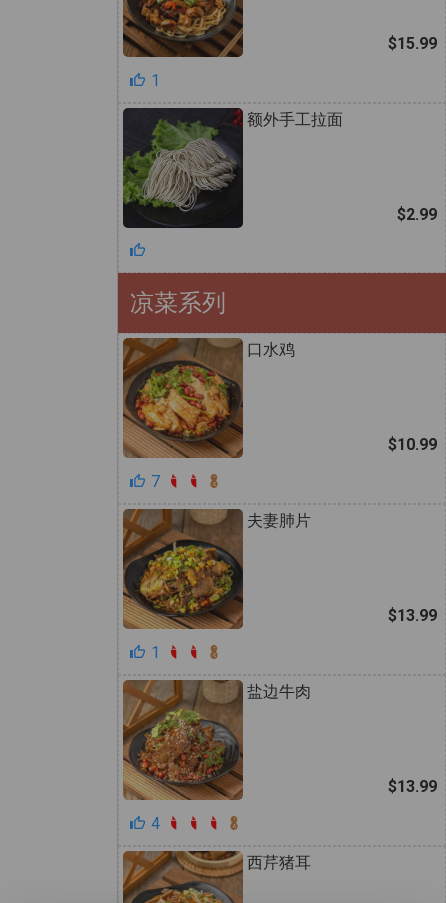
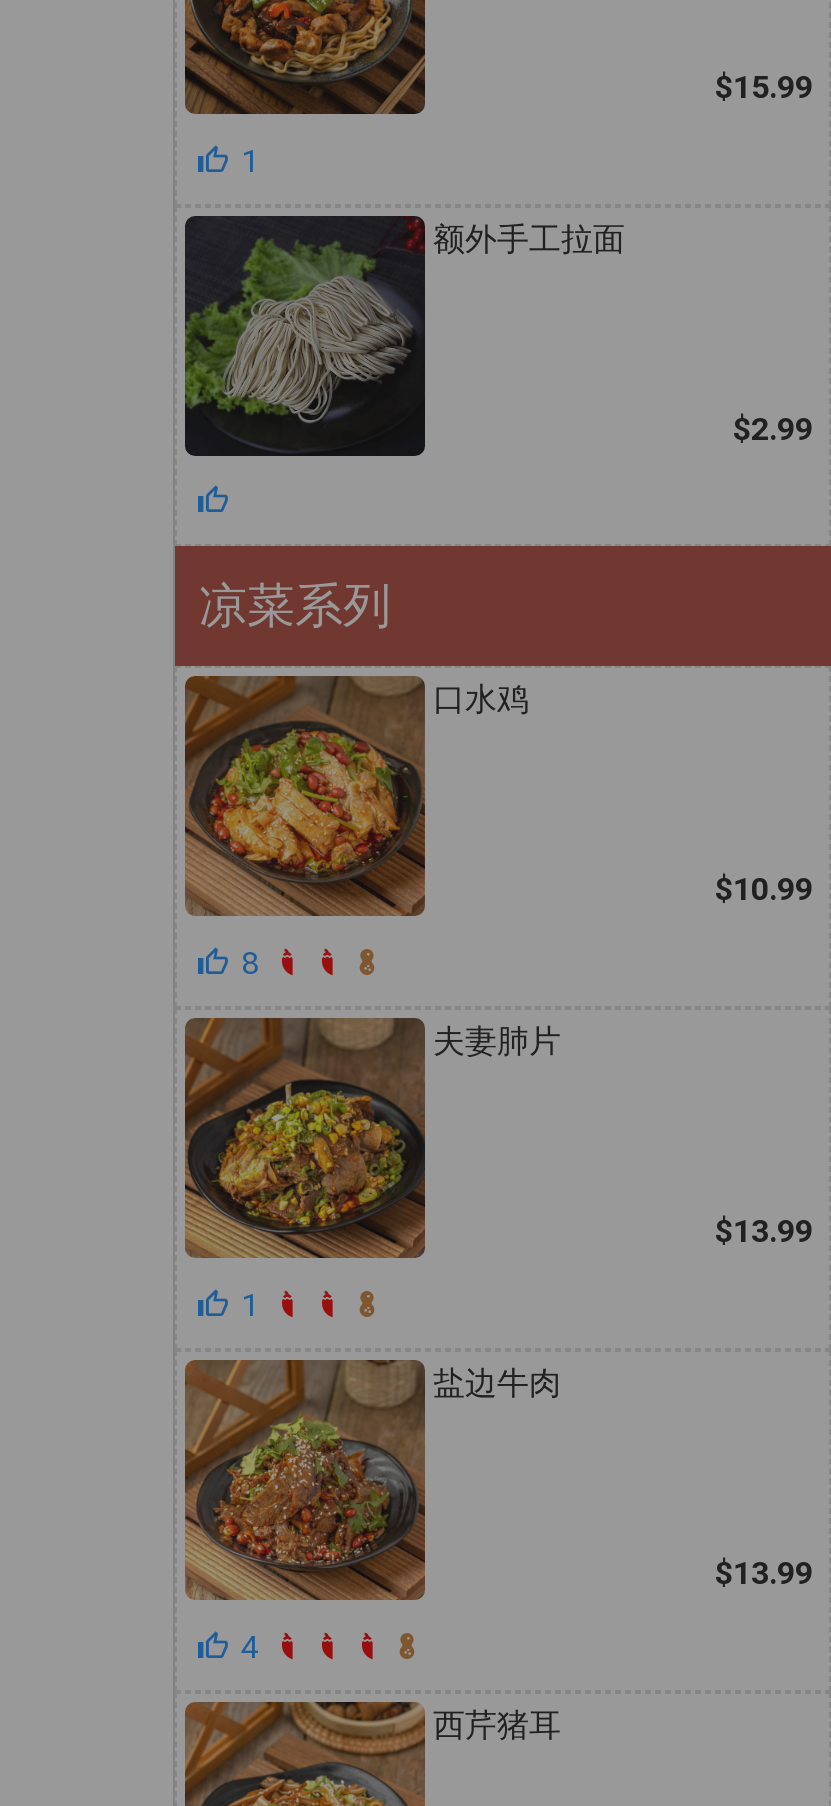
[151,472,160,491] 7 -> [241,945,259,983] 8

